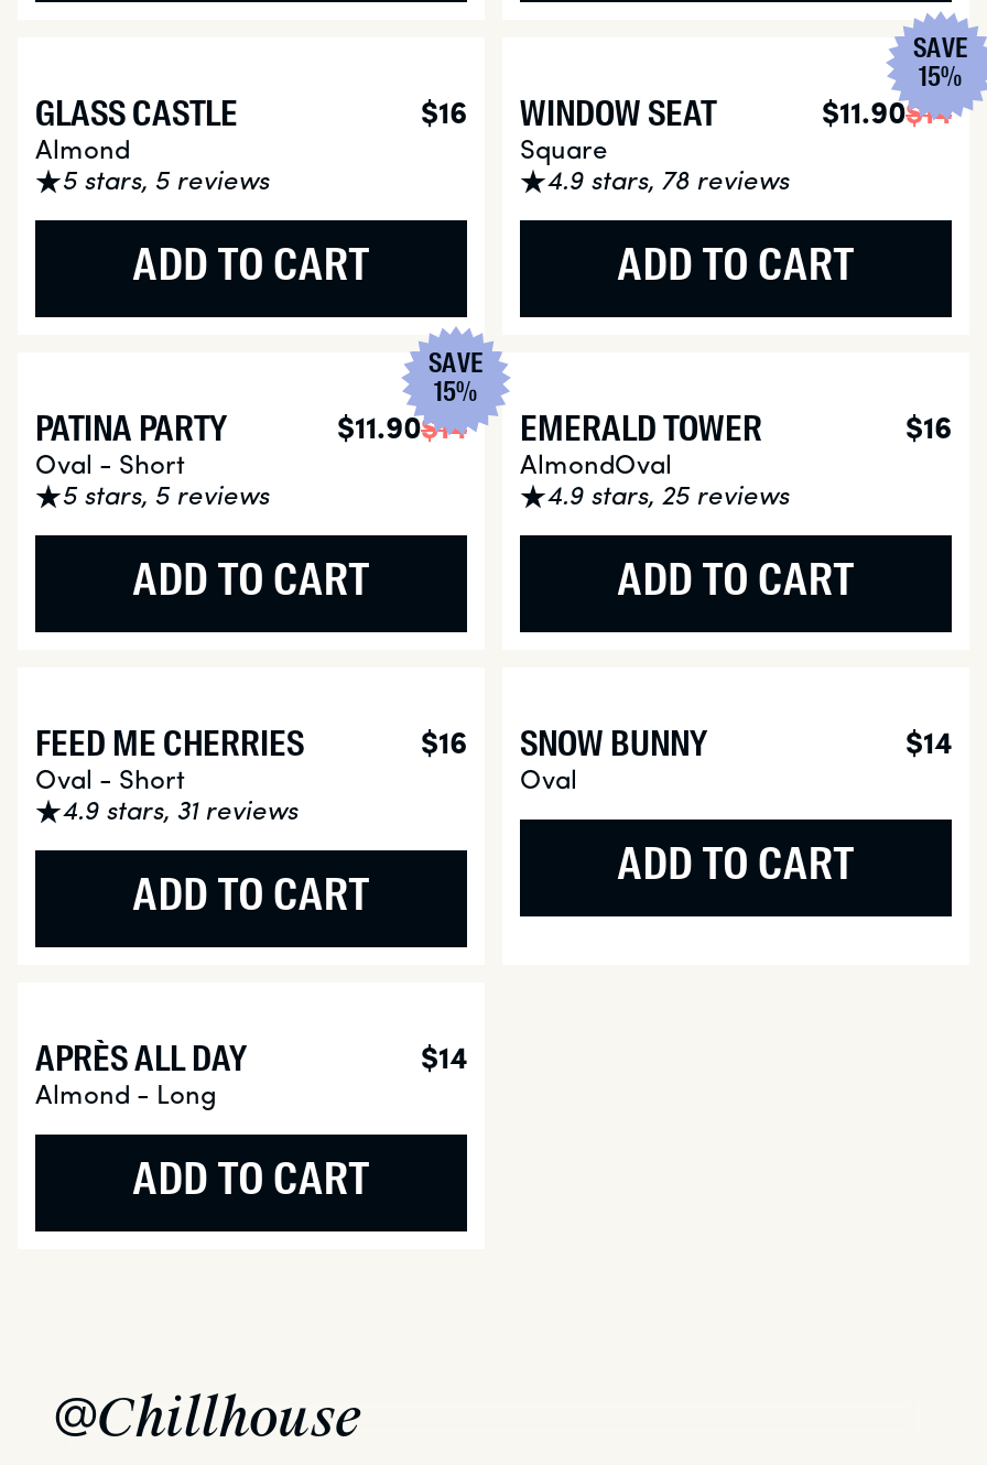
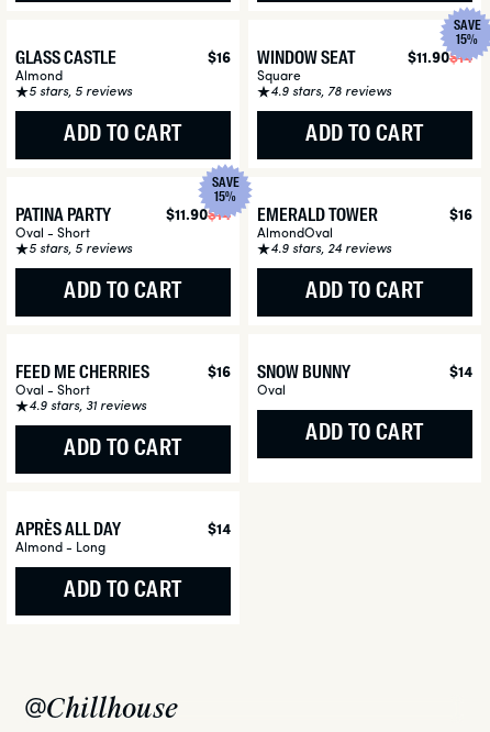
[546,485,789,511] 4.9 stars, 25 reviews -> [270,243,391,256] 4.9 stars, 24 reviews

